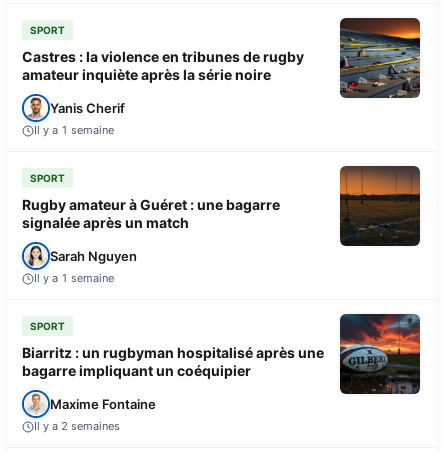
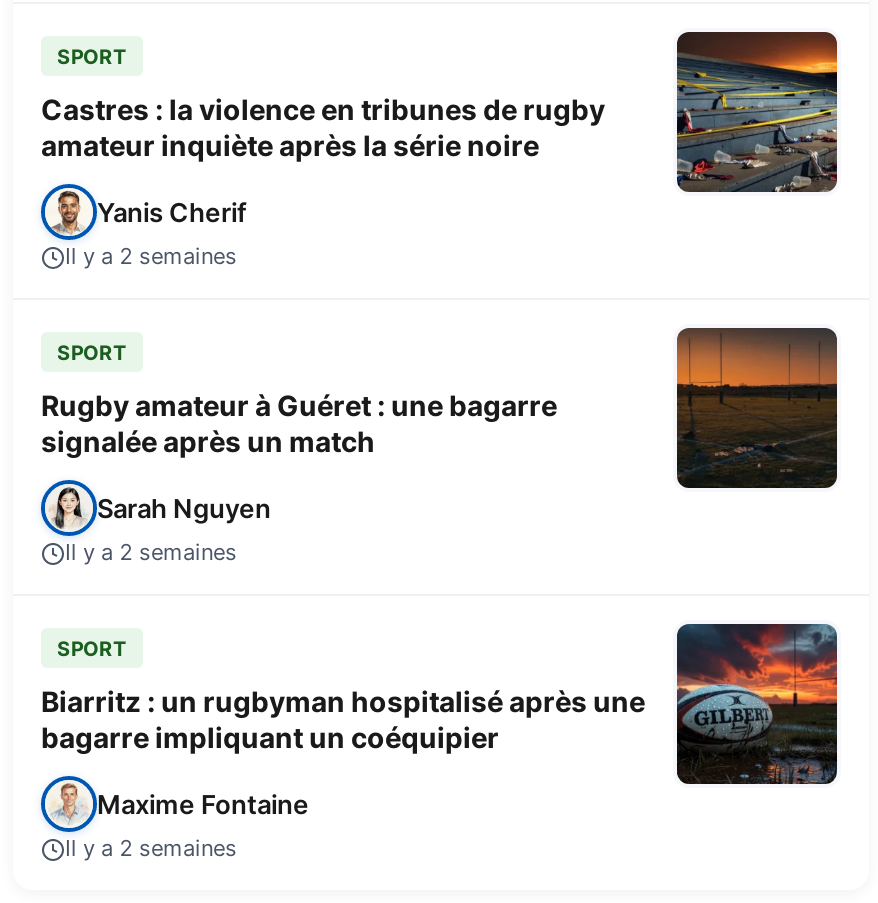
[34,123,114,137] Il y a 1 semaine -> [65,242,237,270] Il y a 2 semaines
[34,271,114,285] Il y a 1 semaine -> [65,538,237,566] Il y a 2 semaines

